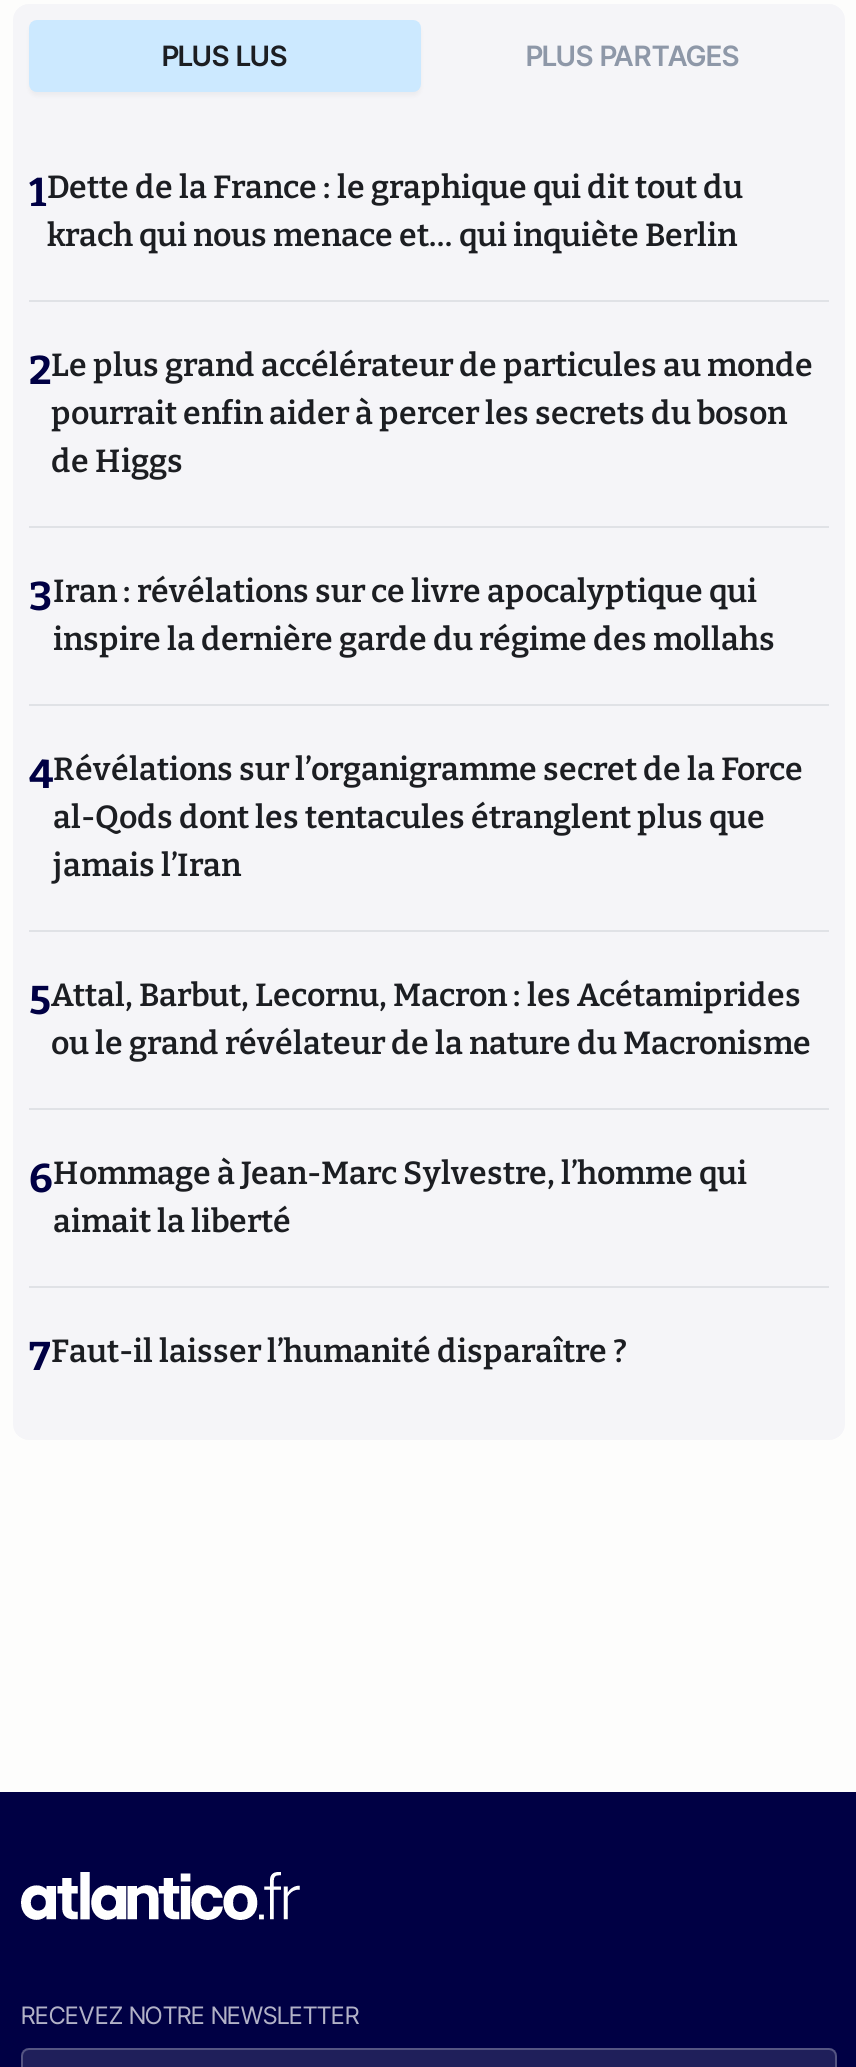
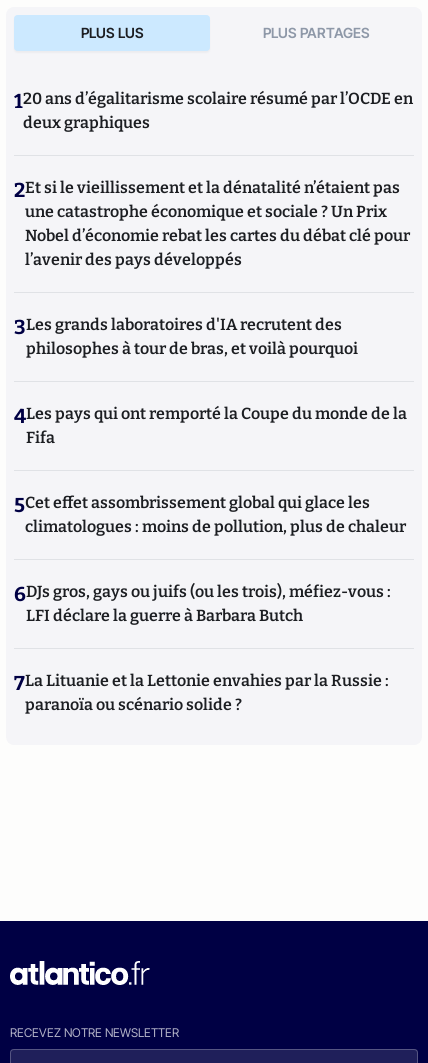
[29,167,743,253] 1Dette de la France : le graphique qui dit tout du | krach qui nous menace et… qui inquiète Berlin -> [14,89,413,132] 120 ans d’égalitarisme scolaire résumé par l’OCDE en | deux graphiques
[29,345,813,479] 2Le plus grand accélérateur de particules au monde | pourrait enfin aider à percer les secrets du boson | de Higgs -> [14,178,410,269] 2Et si le vieillissement et la dénatalité n’étaient pas | une catastrophe économique et sociale ? Un Prix | Nobel d’économie rebat les cartes du débat clé pour | l’avenir des pays développés
[29,571,775,657] 3Iran : révélations sur ce livre apocalyptique qui | inspire la dernière garde du régime des mollahs -> [14,315,358,358] 3Les grands laboratoires d'IA recrutent des | philosophes à tour de bras, et voilà pourquoi
[29,749,803,883] 4Révélations sur l’organigramme secret de la Force | al-Qods dont les tentacules étranglent plus que | jamais l’Iran -> [14,404,407,447] 4Les pays qui ont remporté la Coupe du monde de la | Fifa
[29,975,811,1061] 5Attal, Barbut, Lecornu, Macron : les Acétamiprides | ou le grand révélateur de la nature du Macronisme -> [14,493,406,536] 5Cet effet assombrissement global qui glace les | climatologues : moins de pollution, plus de chaleur
[29,1153,747,1239] 6Hommage à Jean-Marc Sylvestre, l’homme qui | aimait la liberté -> [14,582,391,625] 6DJs gros, gays ou juifs (ou les trois), méfiez-vous : | LFI déclare la guerre à Barbara Butch
[29,1331,627,1379] 7Faut-il laisser l’humanité disparaître ? -> [14,671,389,714] 7La Lituanie et la Lettonie envahies par la Russie : | paranoïa ou scénario solide ?

